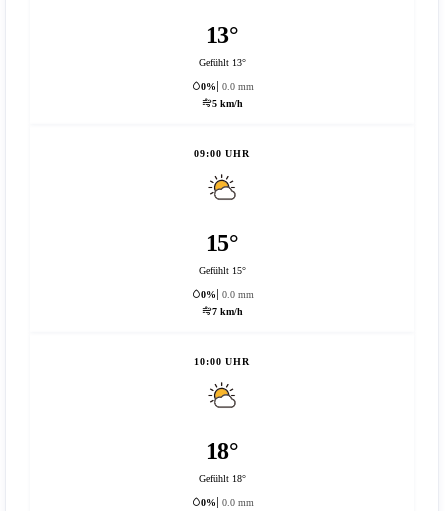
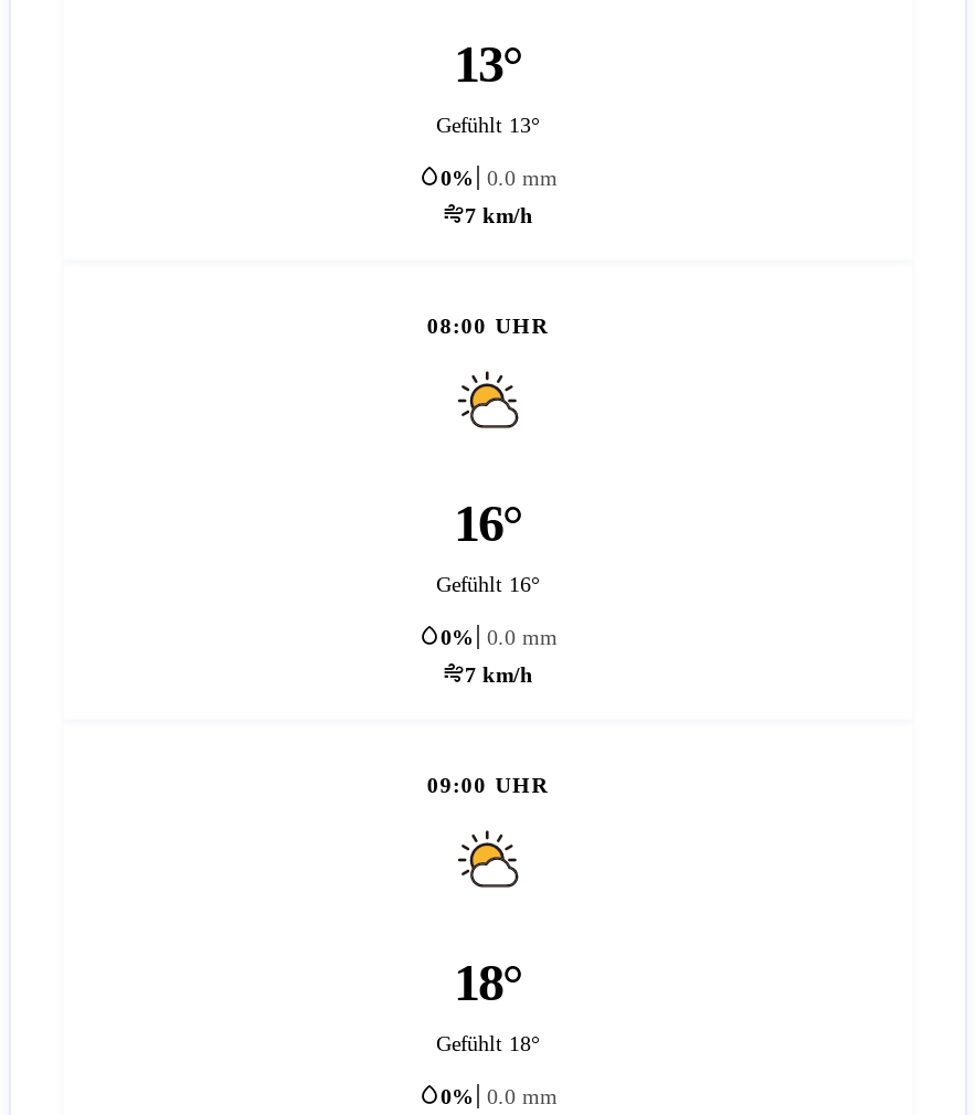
[211,98,242,109] 5 km/h -> [465,202,533,227] 7 km/h
[194,148,250,159] 09:00 UHR -> [427,313,549,337] 08:00 UHR
[206,230,238,256] 15° -> [454,494,522,551] 16°
[198,265,245,276] Gefühlt 15° -> [436,571,540,595] Gefühlt 16°
[194,356,250,367] 10:00 UHR -> [427,772,549,796] 09:00 UHR

